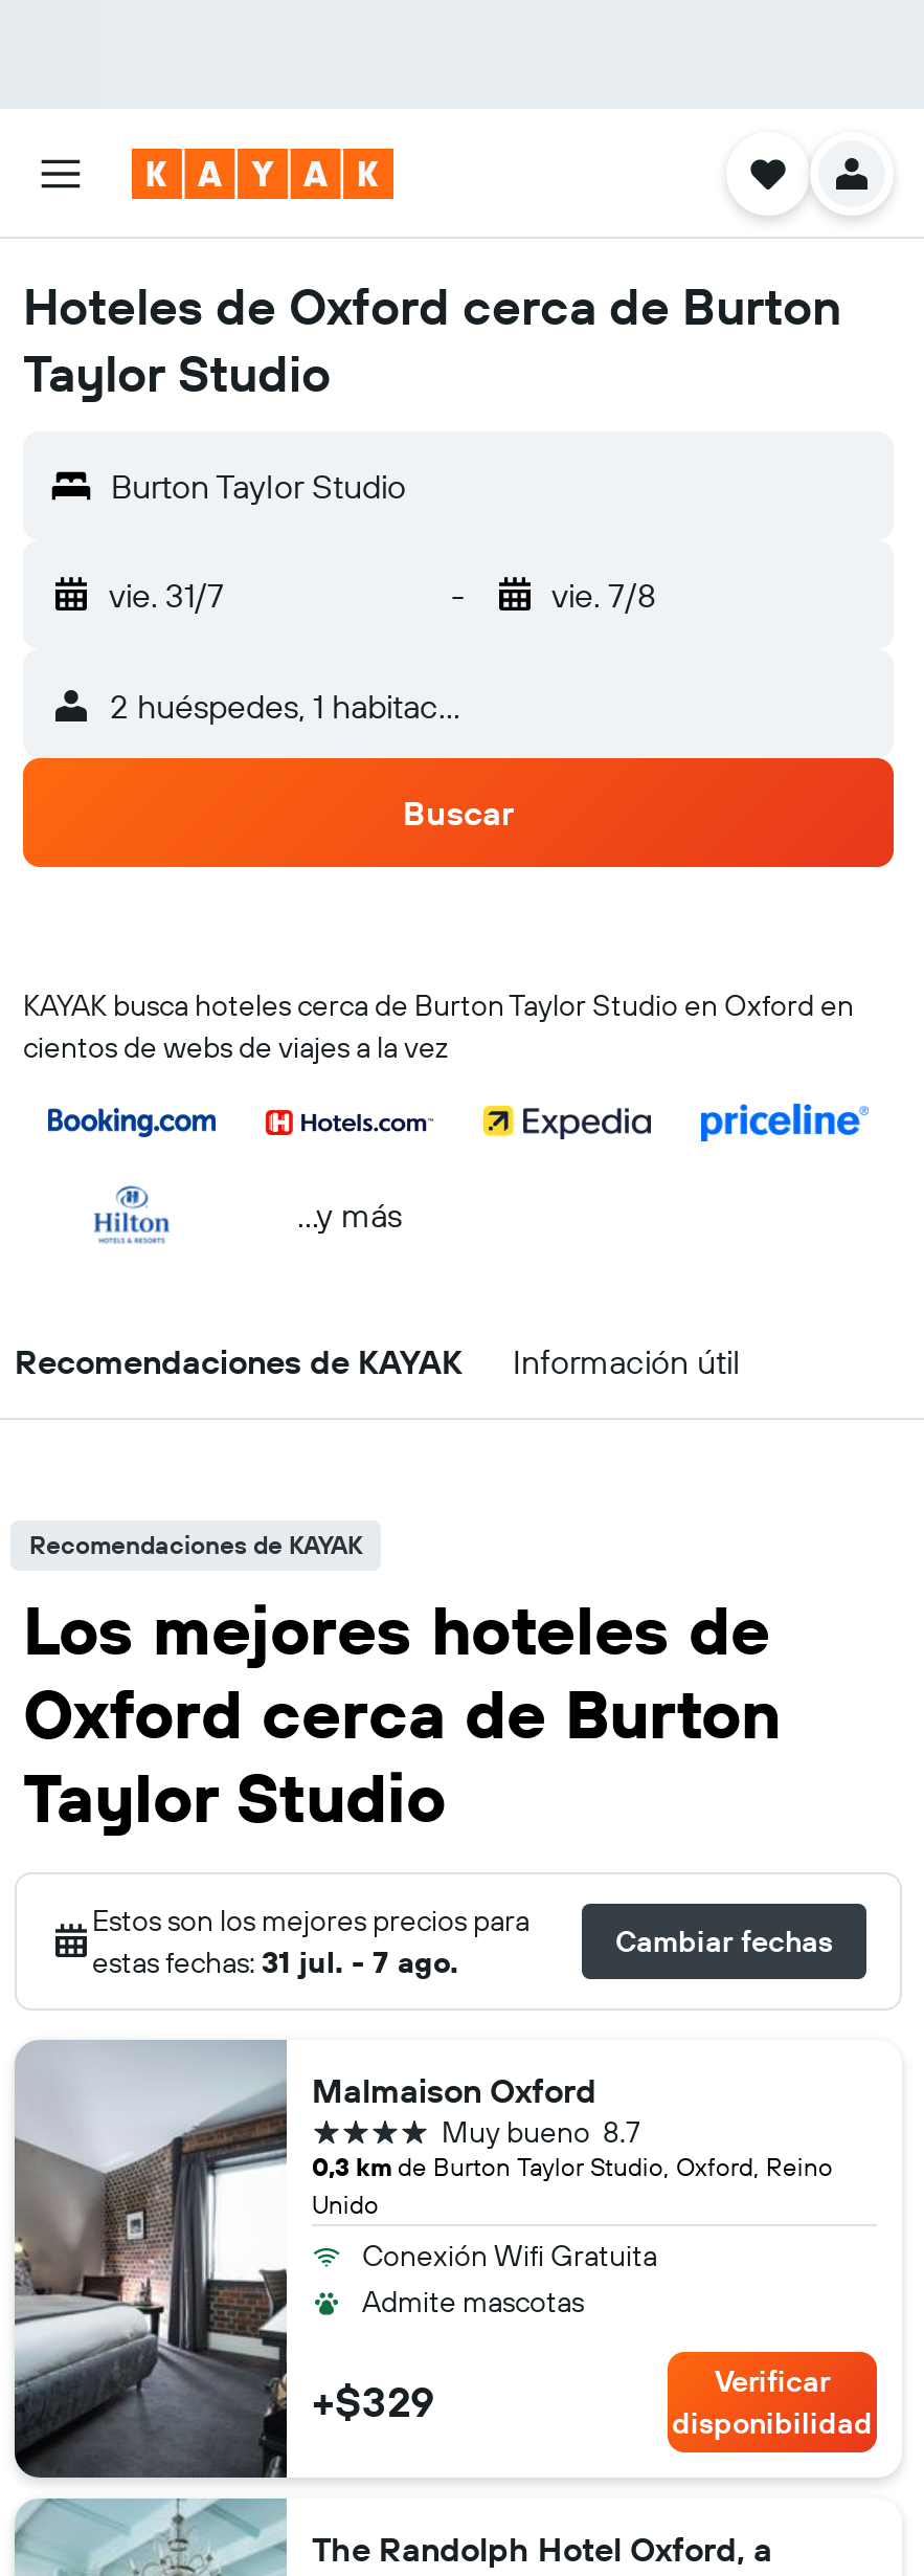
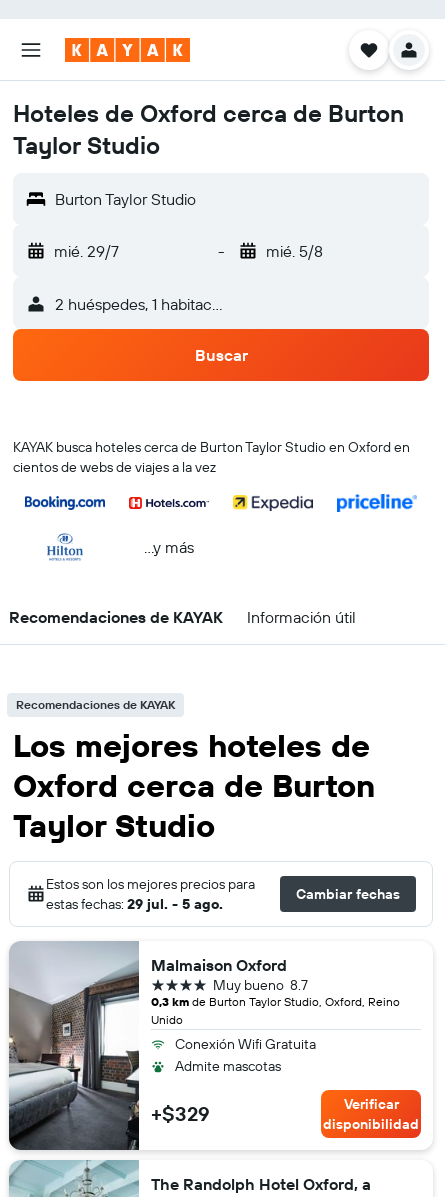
[109,574,224,616] vie. 31/7 -> [54,241,119,261] mié. 29/7
[551,574,656,616] vie. 7/8 -> [265,241,322,261] mié. 5/8
[92,1944,458,1981] estas fechas: 31 jul. - 7 ago. -> [46,895,223,913] estas fechas: 29 jul. - 5 ago.

